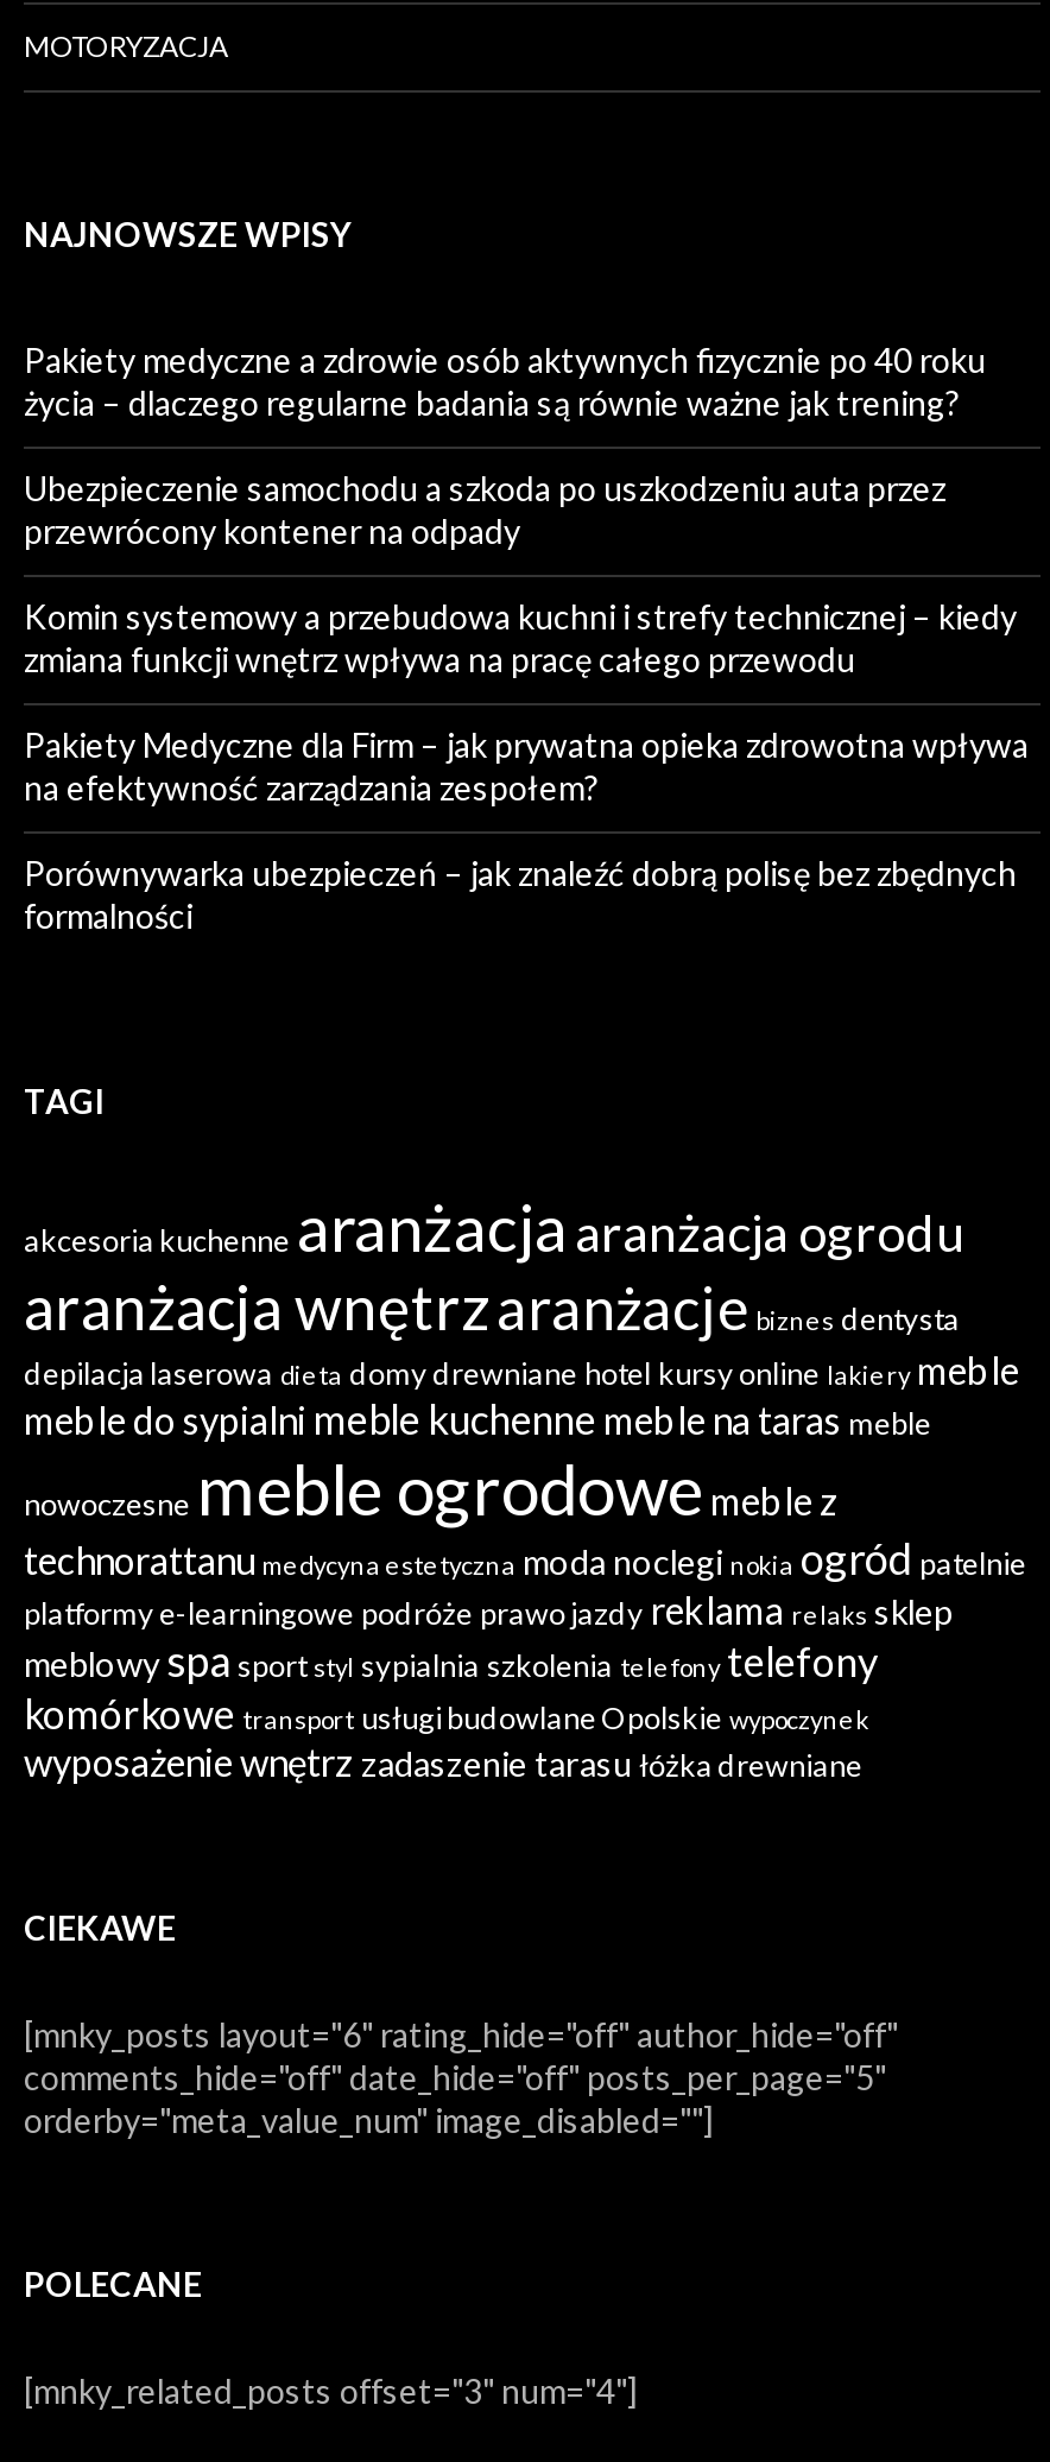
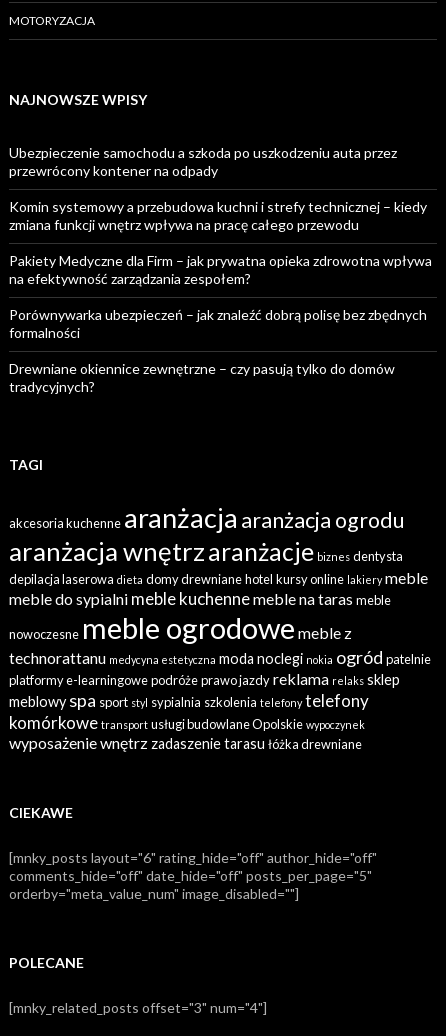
[24,341,986,424] Pakiety medyczne a zdrowie osób aktywnych fizycznie po 40 roku | życia – dlaczego regularne badania są równie ważne jak trening? -> none
moved [24,470,1029,938] -> [9,144,432,341]: Ubezpieczenie samochodu a szkoda po uszkodzeniu auta przez | przewrócony kontener na odpady | Komin systemowy a przebudowa kuchni i strefy technicznej – kiedy | zmiana funkcji wnętrz wpływa na pracę całego przewodu | Pakiety Medyczne dla Firm – jak prywatna opieka zdrowotna wpływa | na efektywność zarządzania zespołem? | Porównywarka ubezpieczeń – jak znaleźć dobrą polisę bez zbędnych | formalności
none -> [9,360,395,395] Drewniane okiennice zewnętrzne – czy pasują tylko do domów | tradycyjnych?

